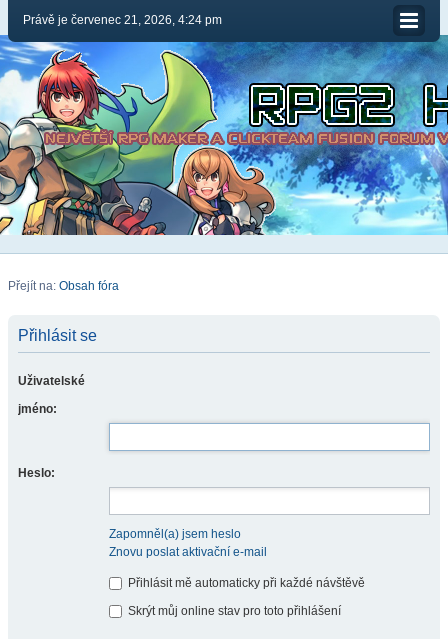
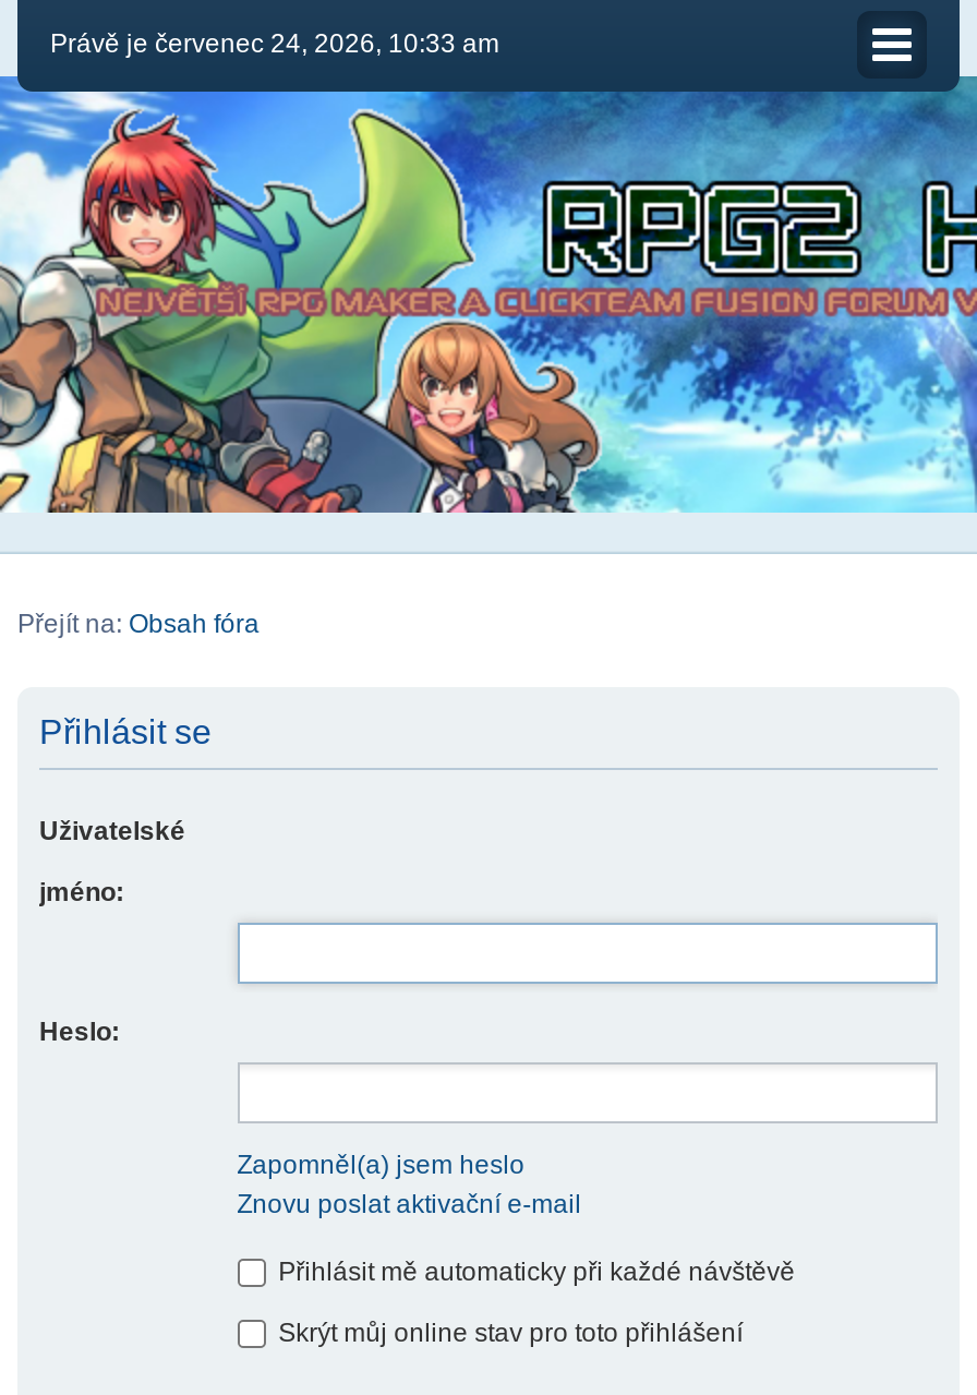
[23,13,222,27] Právě je červenec 21, 2026, 4:24 pm -> [50,28,499,59] Právě je červenec 24, 2026, 10:33 am

